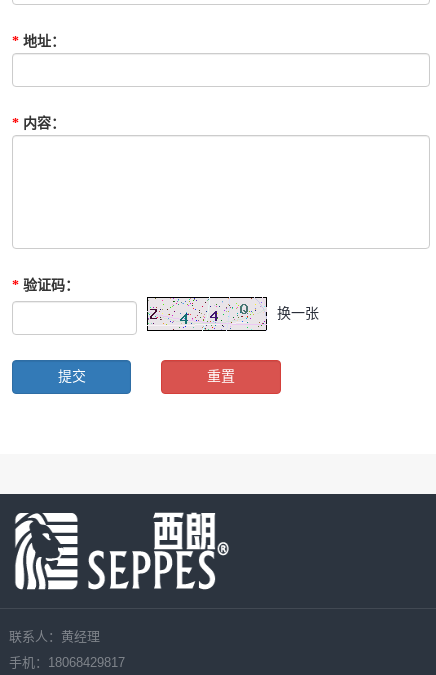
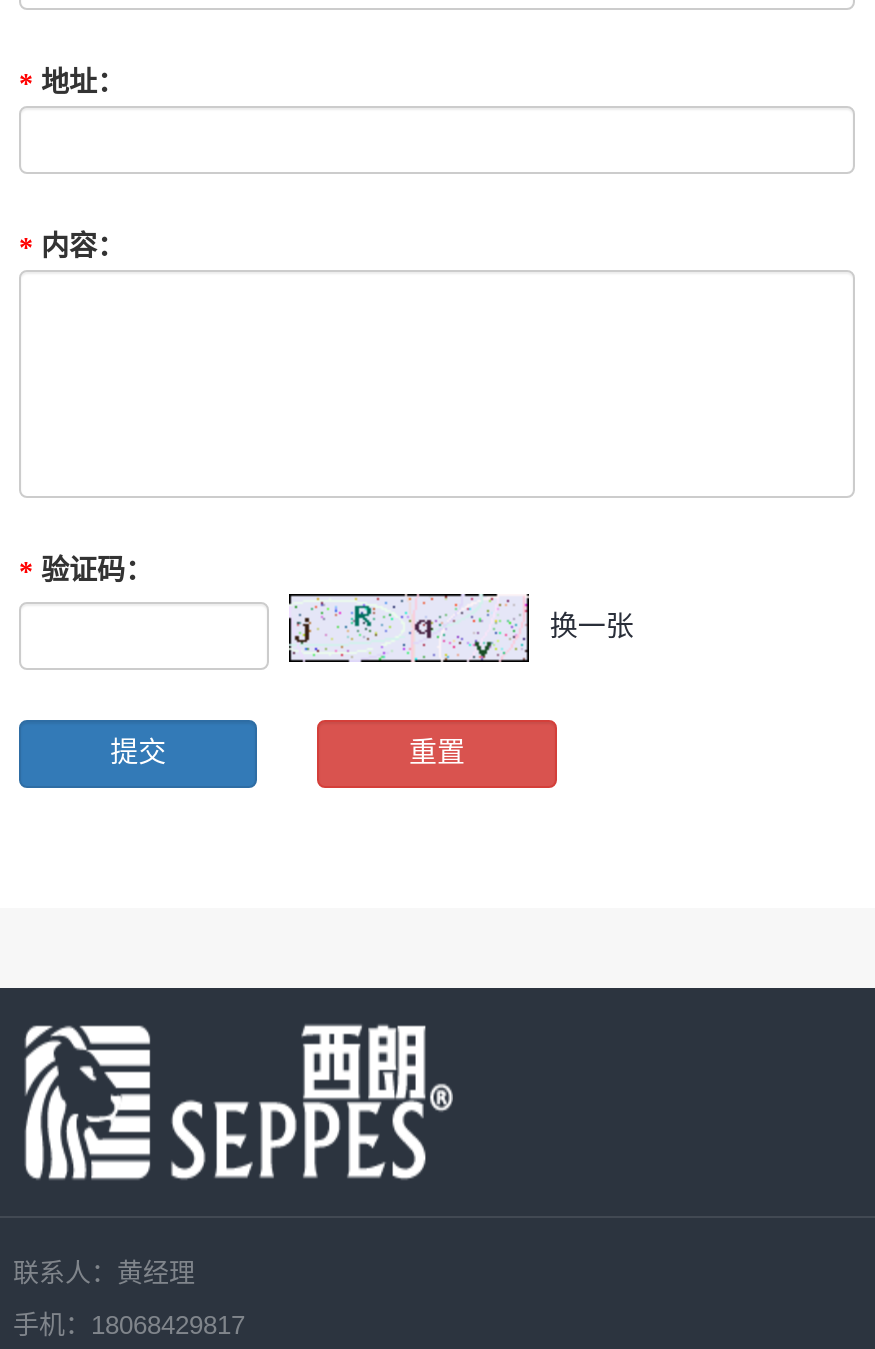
[146,296,267,332] [image] -> [289,594,531,664] [image]

